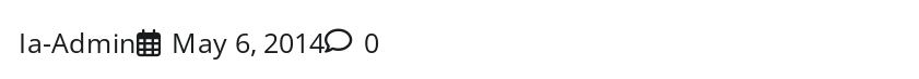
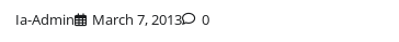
[19,23,379,61] Ia-Admin May 6, 2014 0 -> [15,10,209,30] Ia-Admin March 7, 2013 0

